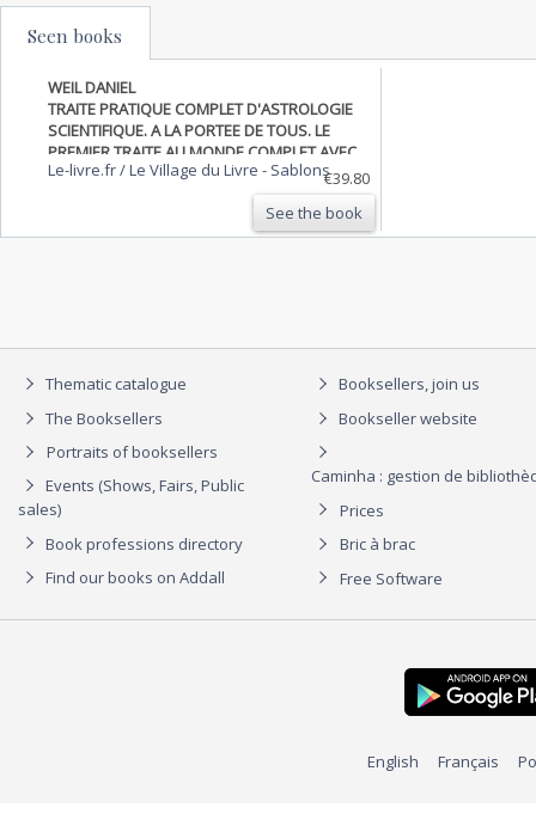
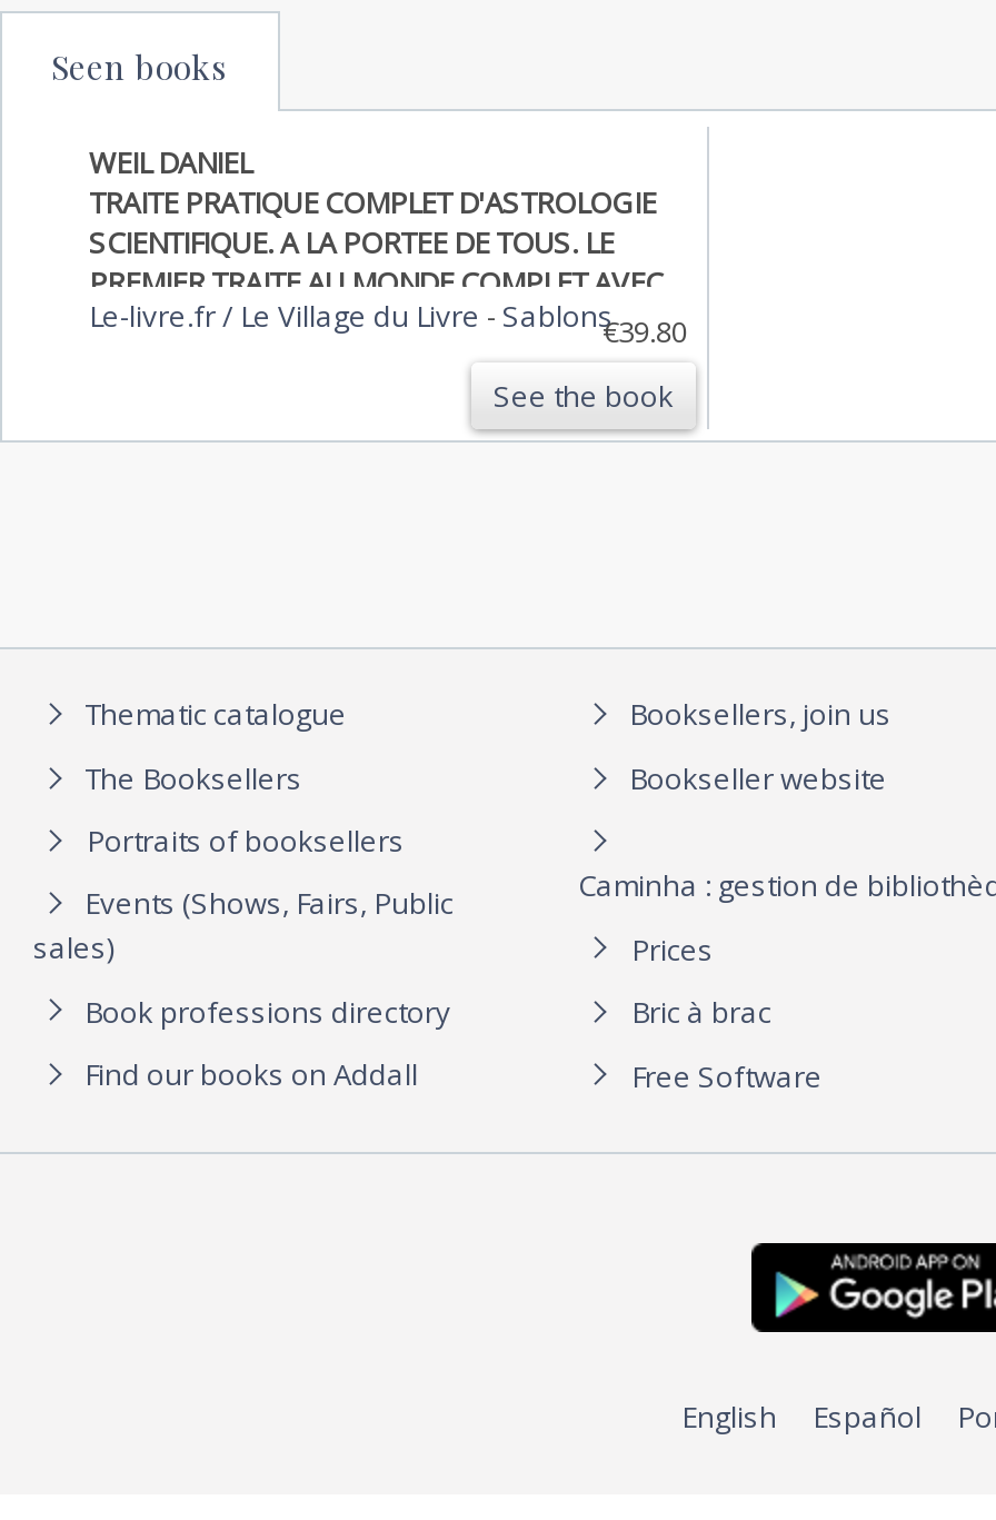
[437,750,498,772] Français -> [813,1396,922,1436] Español

